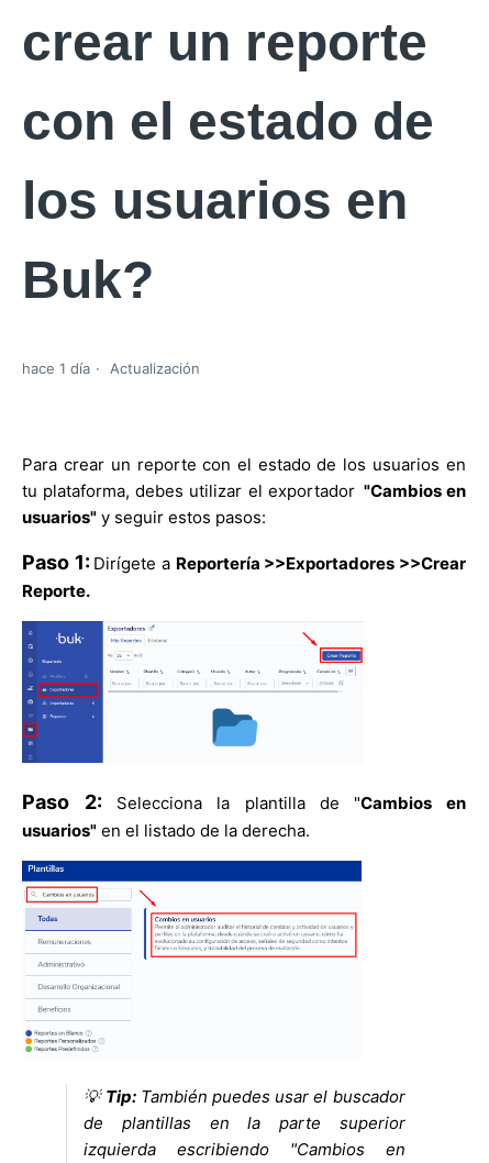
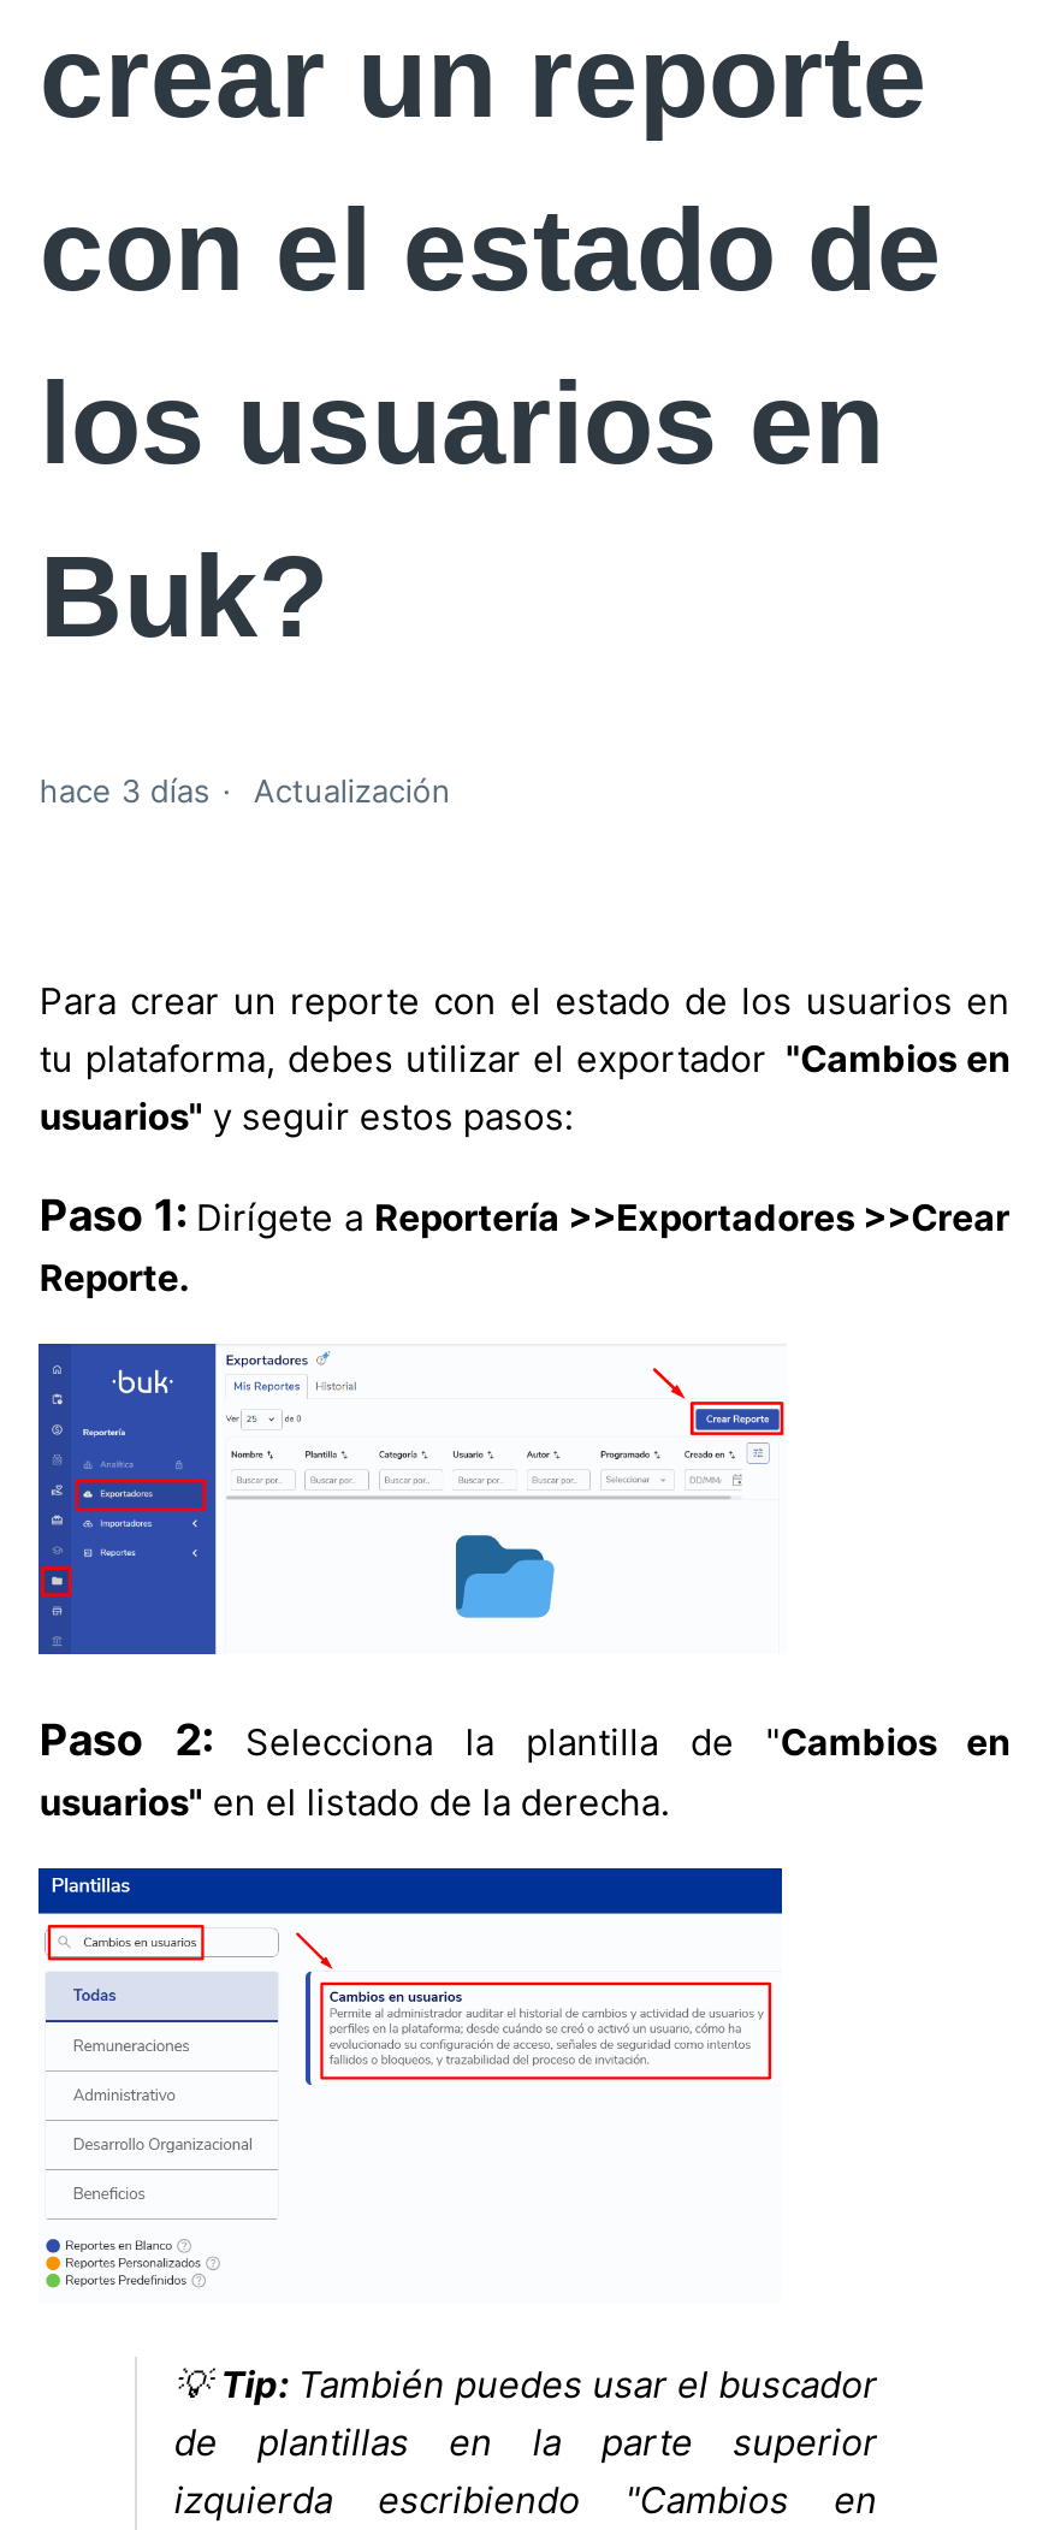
[22,360,200,377] hace 1 día Actualización -> [39,771,451,810] hace 3 días Actualización

